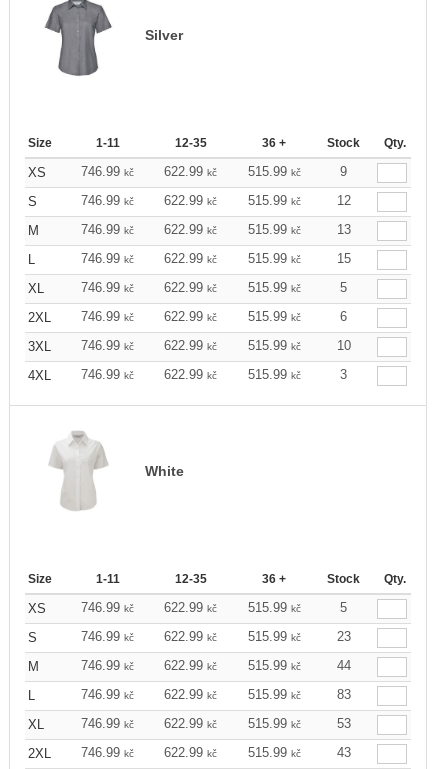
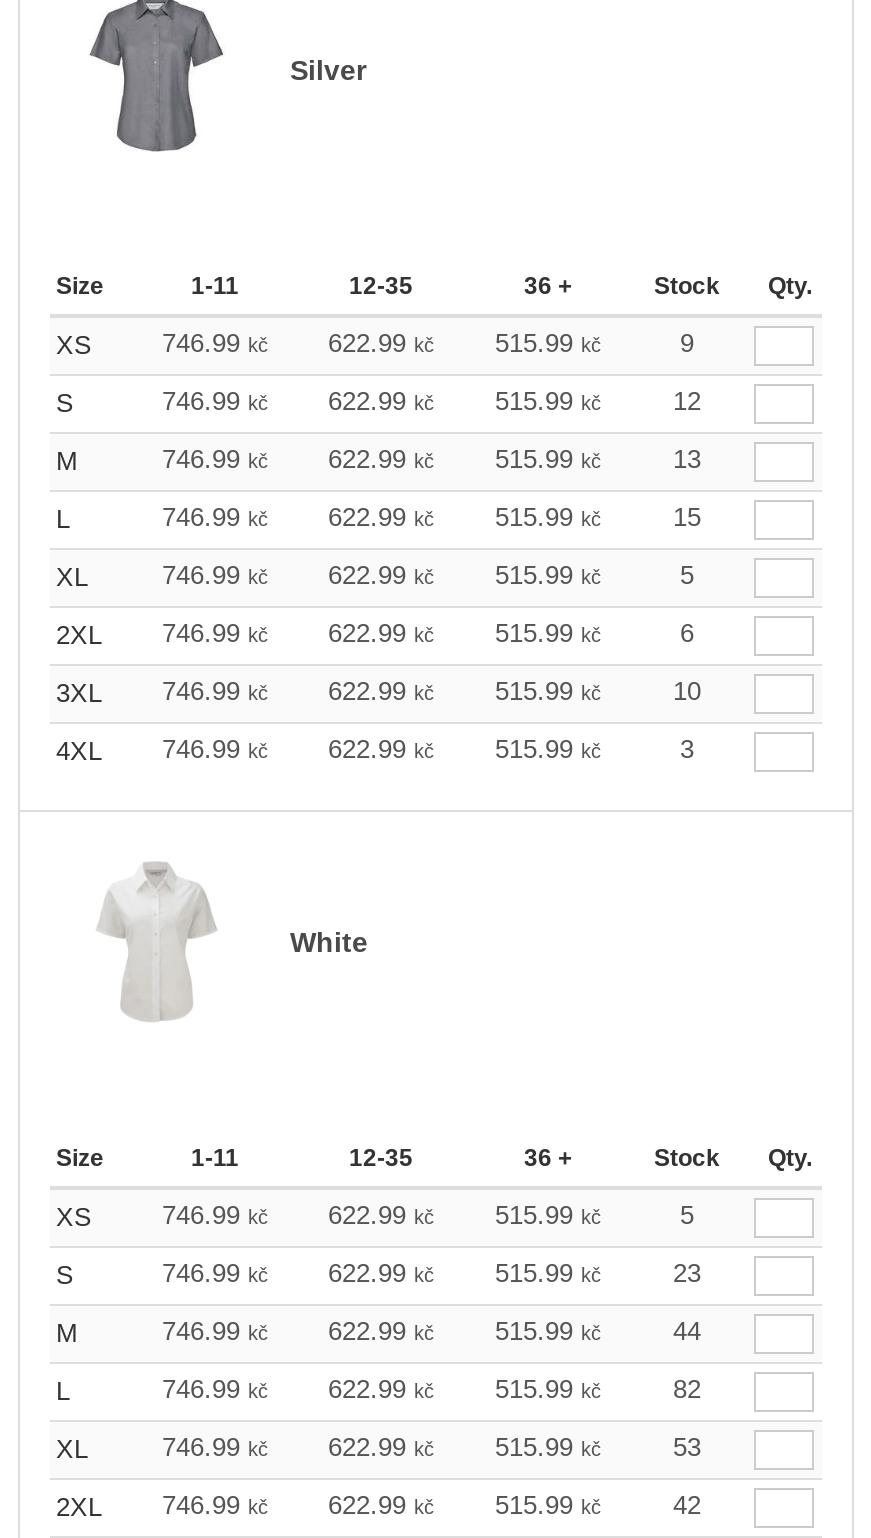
[336,687,350,702] 83 -> [673,1375,701,1405] 82
[336,745,350,760] 43 -> [673,1491,701,1521] 42

